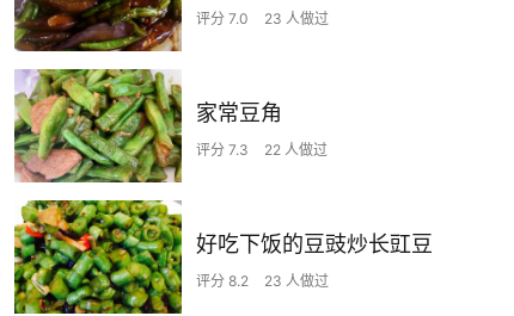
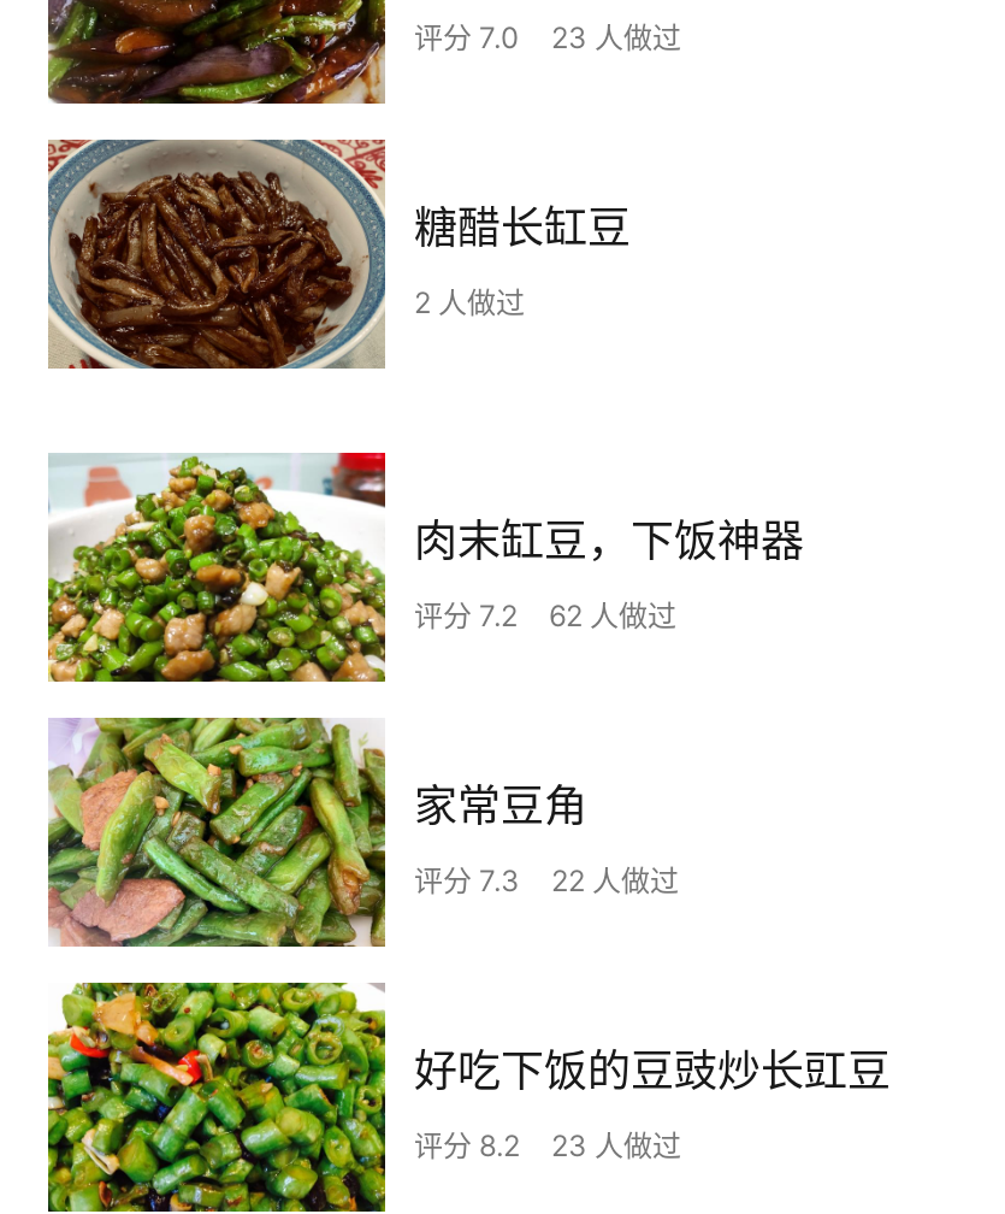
none -> [48,137,631,371] [image] | 糖醋长缸豆 | 2 人做过
none -> [48,405,804,684] [image] | 肉末缸豆，下饭神器 | 评分 7.2 | 62 人做过

